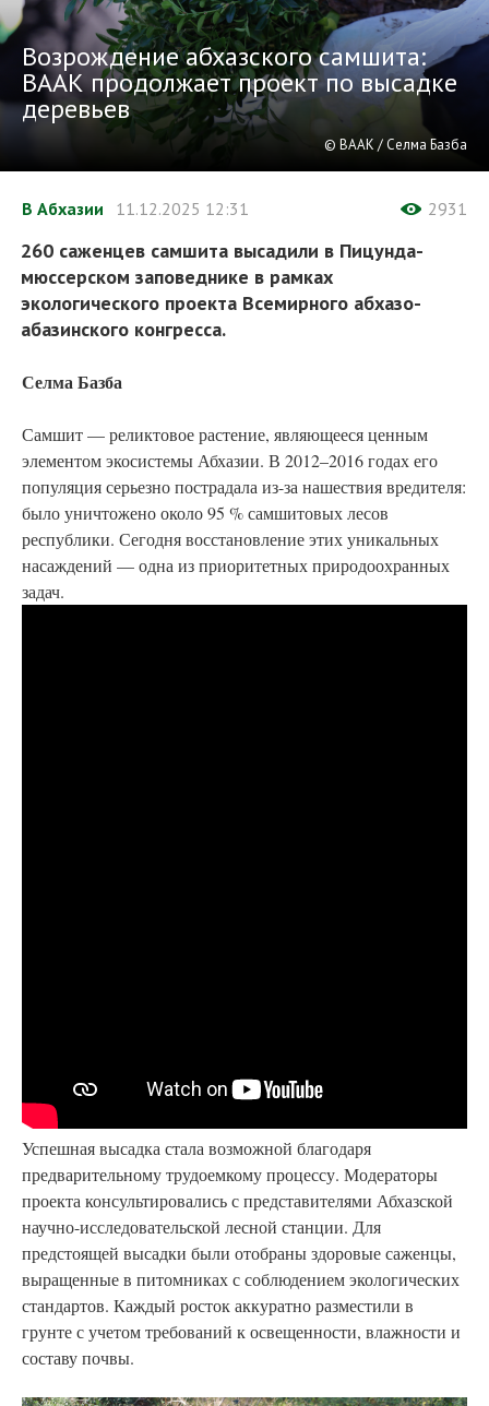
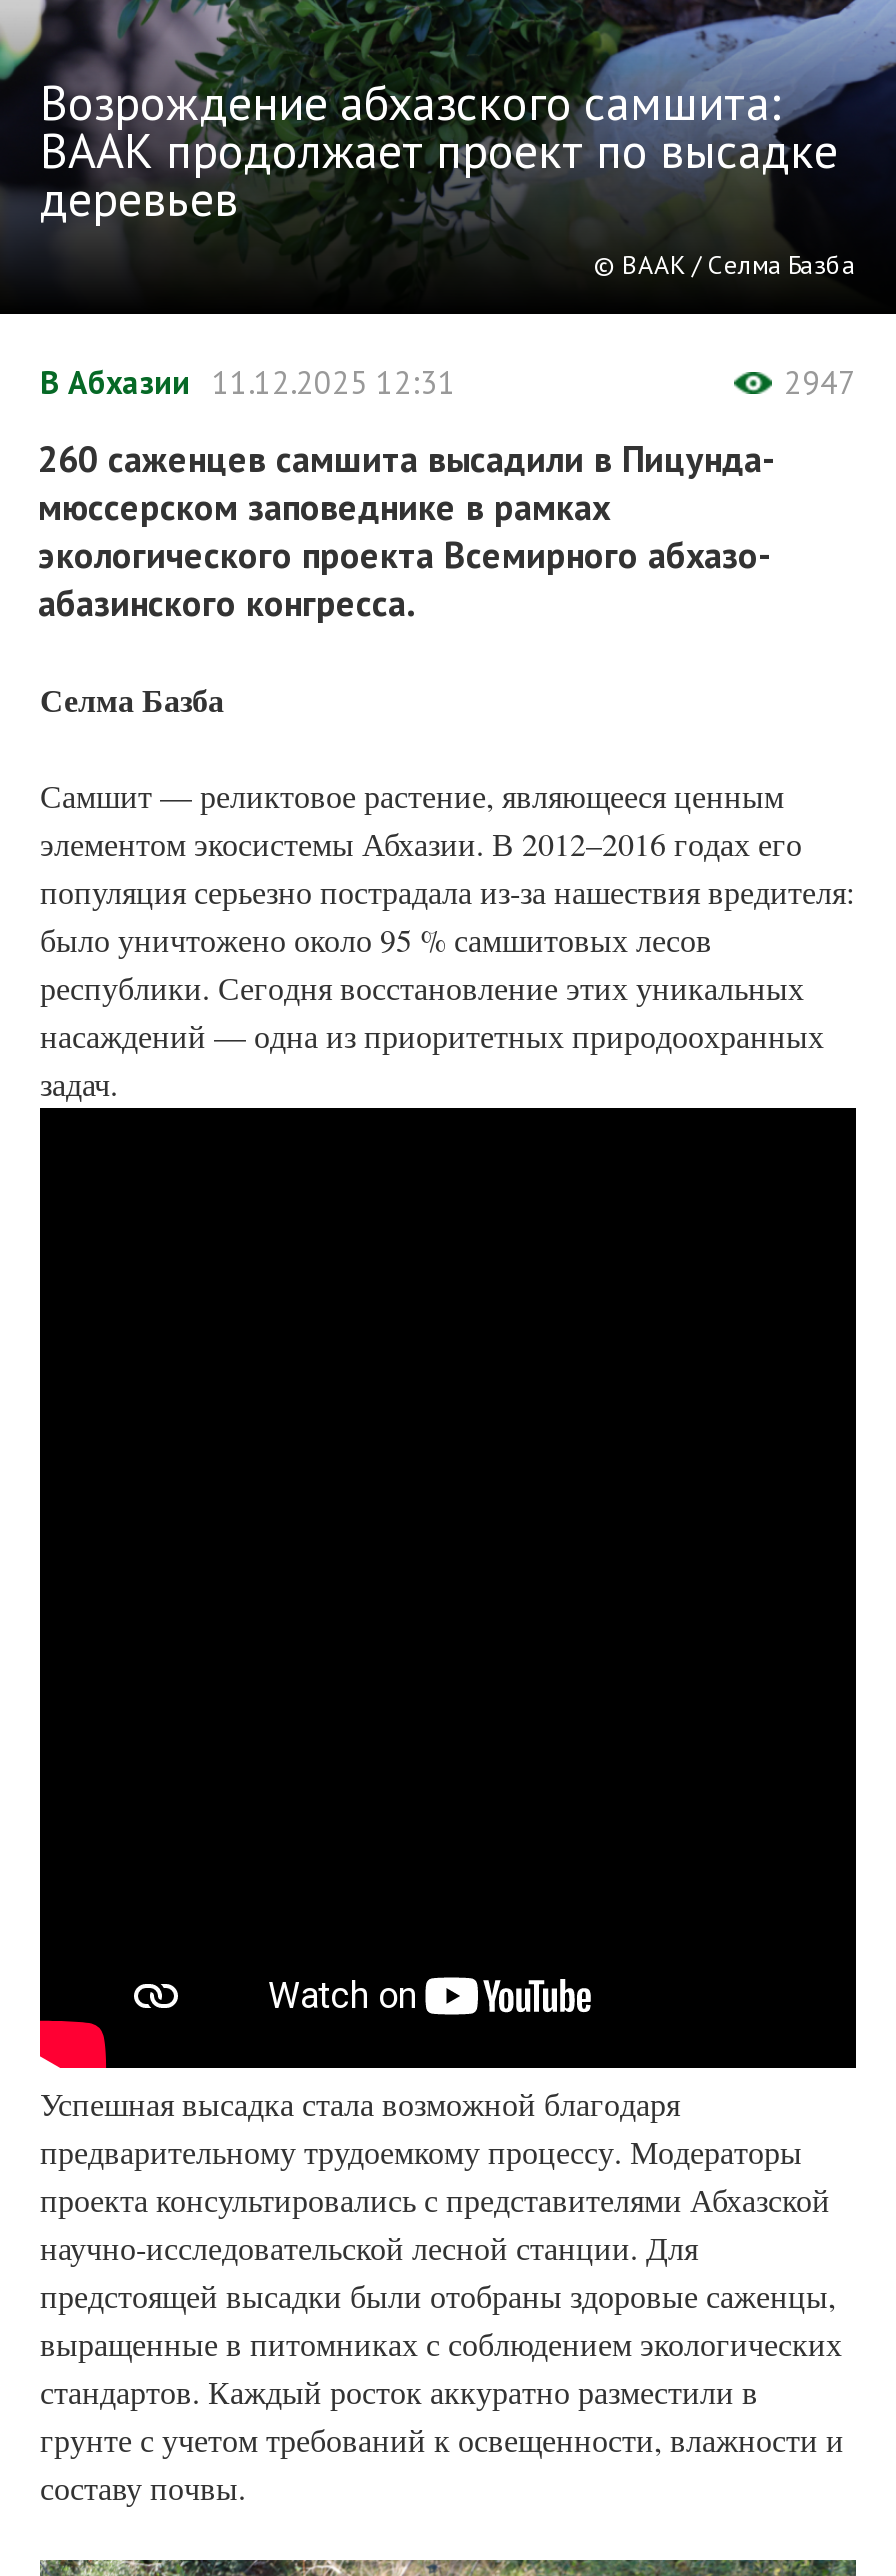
[428,198,467,219] 2931 -> [784,362,856,402] 2947

